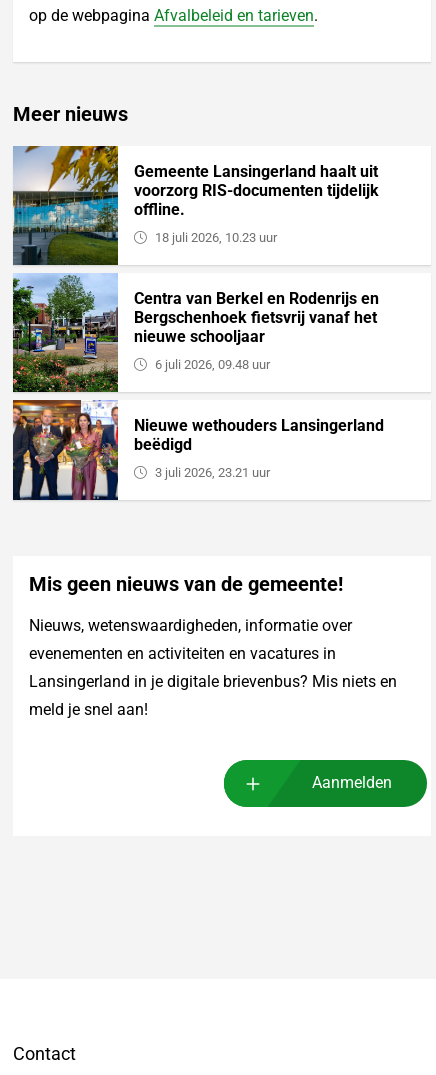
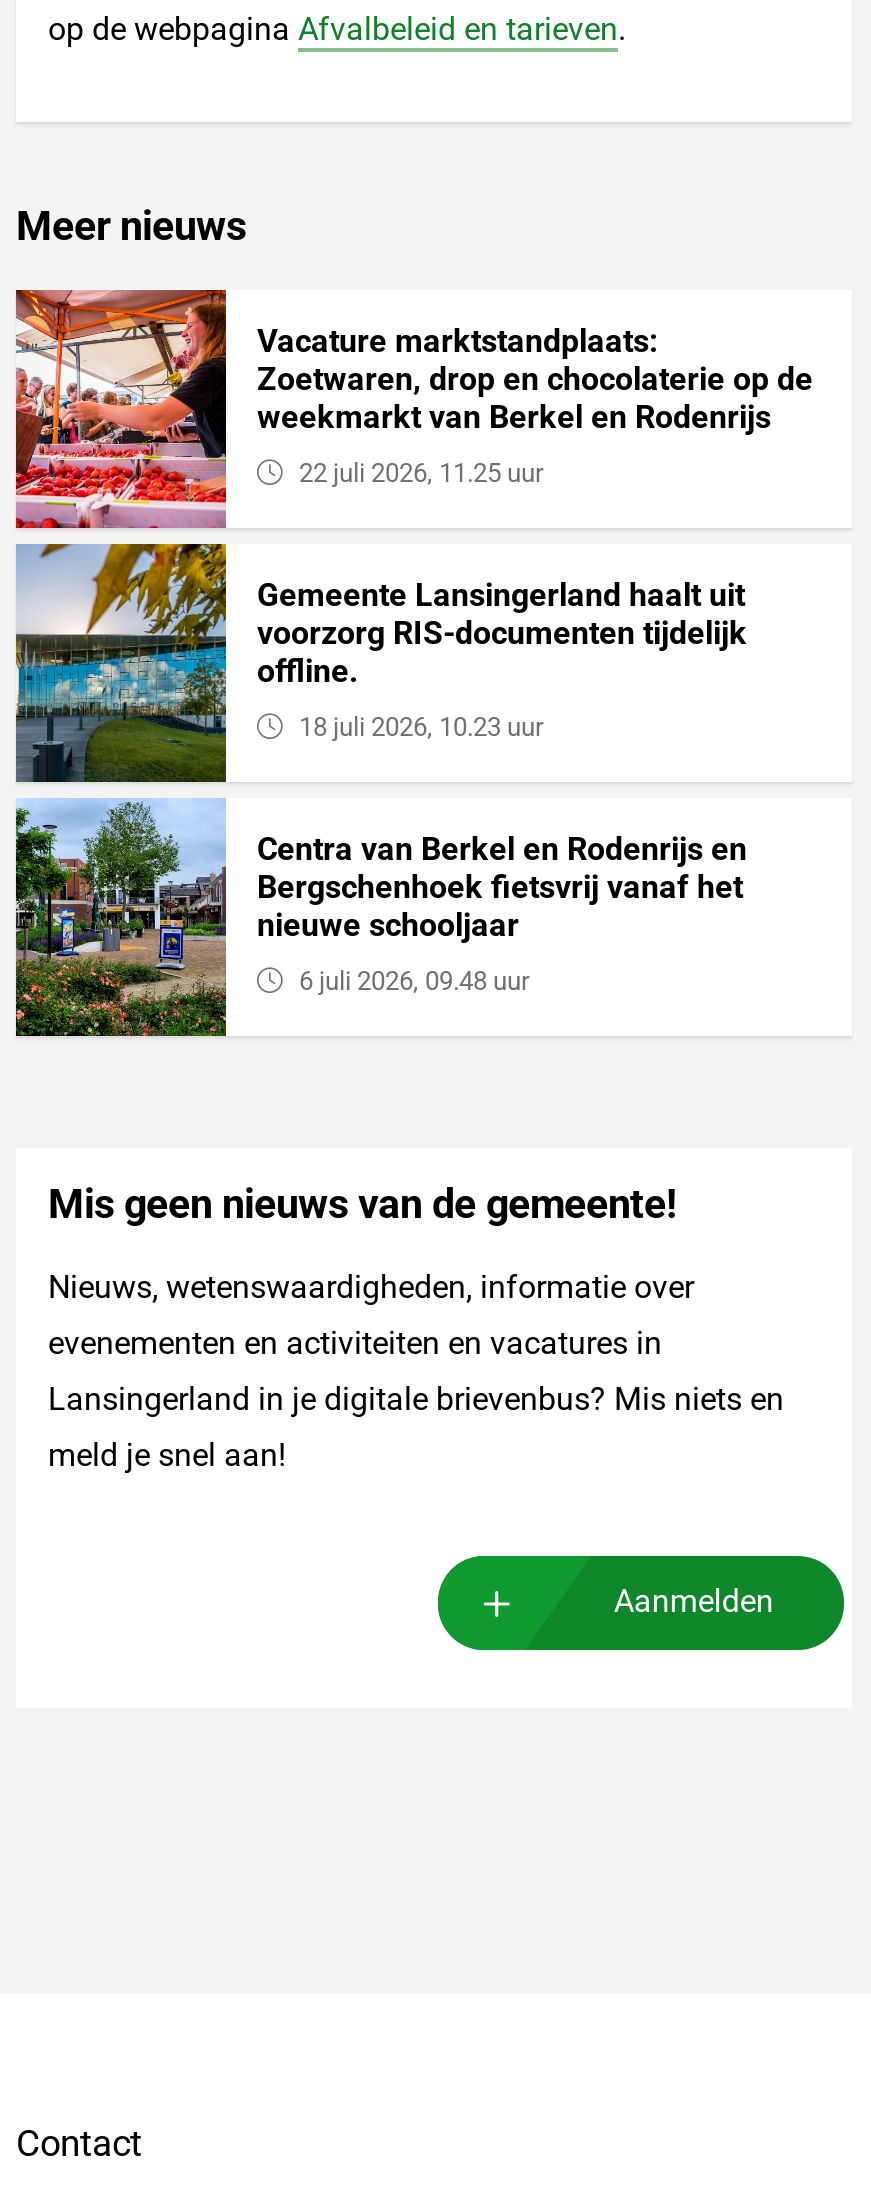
none -> [14,288,813,530] [image] | Vacature marktstandplaats: | Zoetwaren, drop en chocolaterie op de | weekmarkt van Berkel en Rodenrijs | 22 juli 2026, 11.25 uur
moved [133,161,378,371] -> [257,575,747,995]: Gemeente Lansingerland haalt uit | voorzorg RIS-documenten tijdelijk | offline. | 18 juli 2026, 10.23 uur | Centra van Berkel en Rodenrijs en | Bergschenhoek fietsvrij vanaf het | nieuwe schooljaar | 6 juli 2026, 09.48 uur
[12,399,383,500] [image] | Nieuwe wethouders Lansingerland | beëdigd | 3 juli 2026, 23.21 uur -> none

